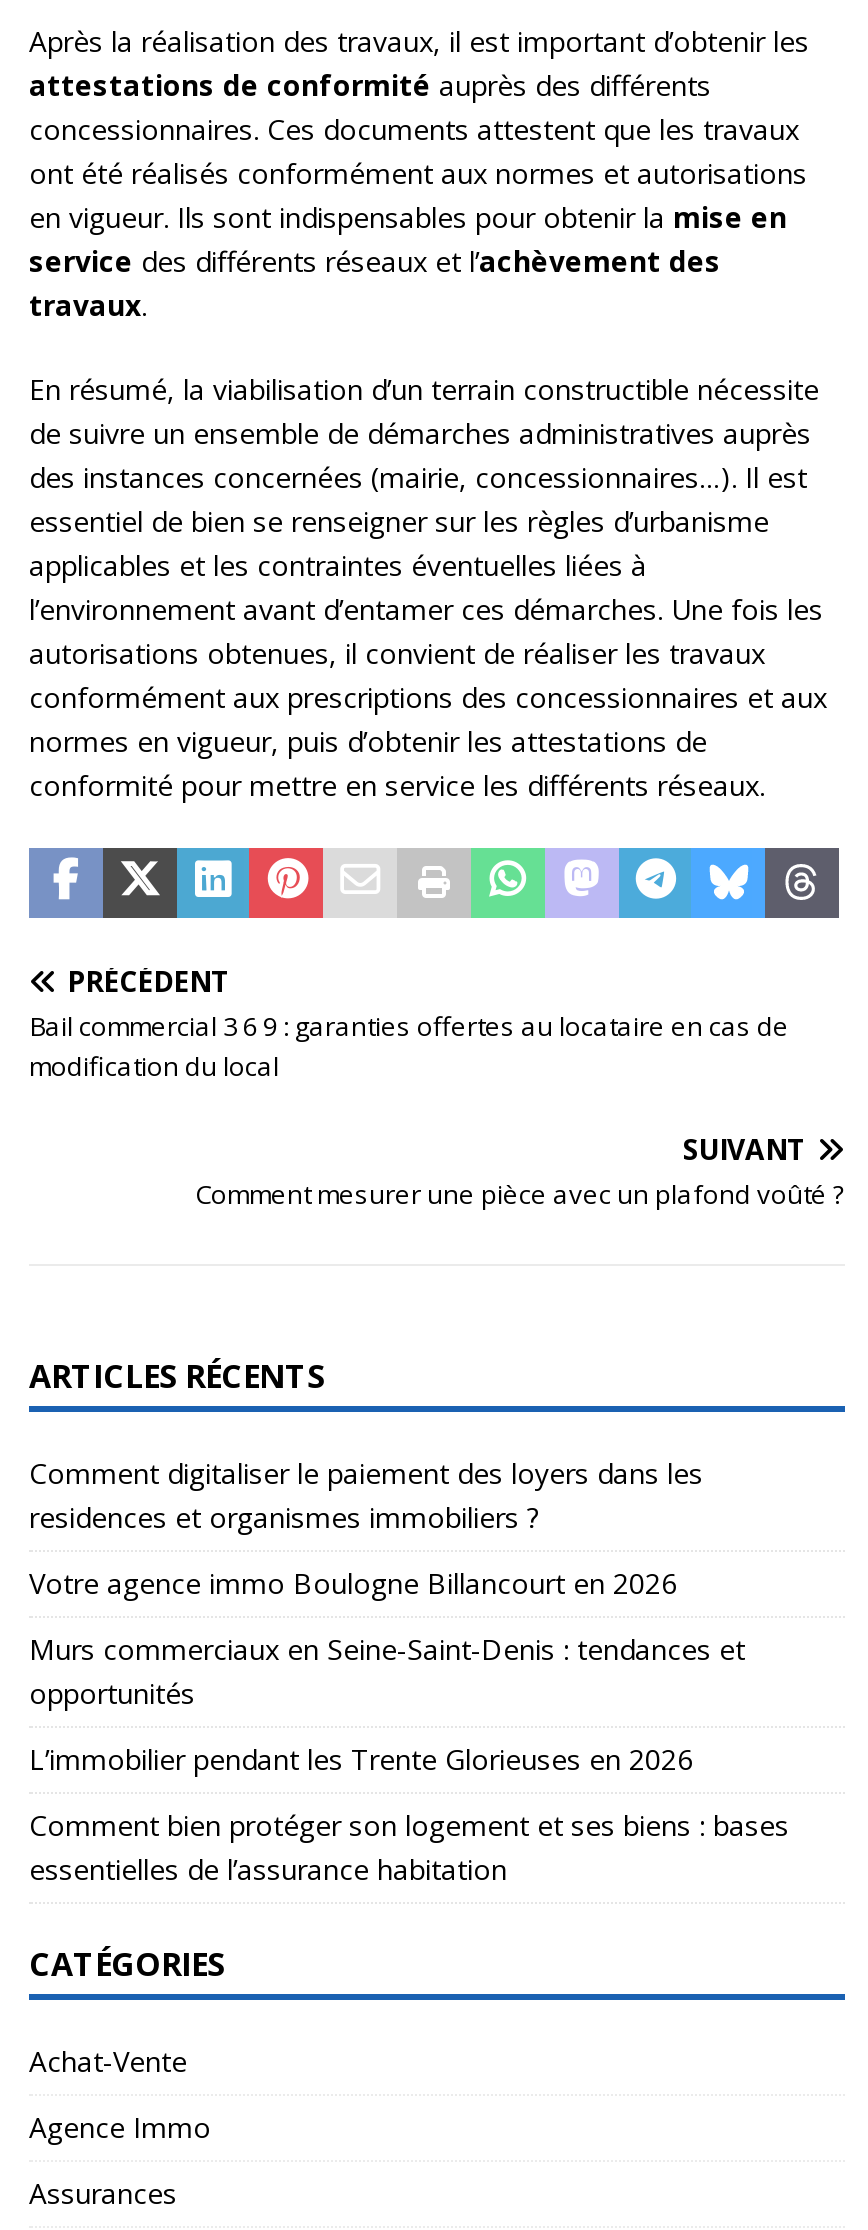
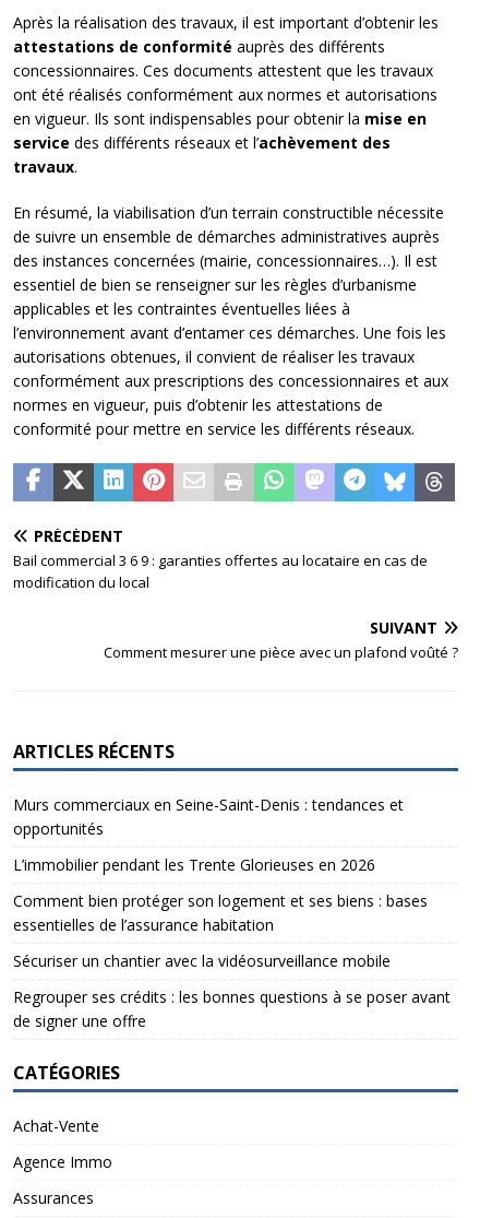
[29,1454,703,1602] Comment digitaliser le paiement des loyers dans les | residences et organismes immobiliers ? | Votre agence immo Boulogne Billancourt en 2026 -> none
moved [29,1630,789,1888] -> [13,794,428,935]: Murs commerciaux en Seine-Saint-Denis : tendances et | opportunités | L’immobilier pendant les Trente Glorieuses en 2026 | Comment bien protéger son logement et ses biens : bases | essentielles de l’assurance habitation
none -> [13,950,451,1031] Sécuriser un chantier avec la vidéosurveillance mobile | Regrouper ses crédits : les bonnes questions à se poser avant | de signer une offre

